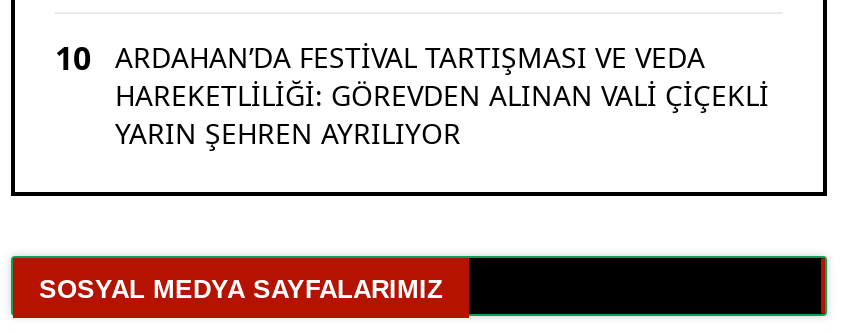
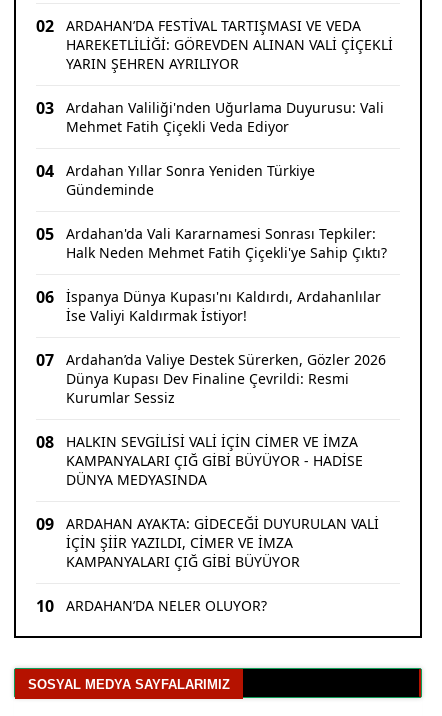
[55,36,705,80] 10 ARDAHAN’DA FESTİVAL TARTIŞMASI VE VEDA -> [36,15,361,37] 02 ARDAHAN’DA FESTİVAL TARTIŞMASI VE VEDA
none -> [36,97,387,617] 03 | Ardahan Valiliği'nden Uğurlama Duyurusu: Vali | Mehmet Fatih Çiçekli Veda Ediyor | 04 | Ardahan Yıllar Sonra Yeniden Türkiye | Gündeminde | 05 | Ardahan'da Vali Kararnamesi Sonrası Tepkiler: | Halk Neden Mehmet Fatih Çiçekli'ye Sahip Çıktı? | 06 | İspanya Dünya Kupası'nı Kaldırdı, Ardahanlılar | İse Valiyi Kaldırmak İstiyor! | 07 | Ardahan’da Valiye Destek Sürerken, Gözler 2026 | Dünya Kupası Dev Finaline Çevrildi: Resmi | Kurumlar Sessiz | 08 | HALKIN SEVGİLİSİ VALİ İÇİN CİMER VE İMZA | KAMPANYALARI ÇIĞ GİBİ BÜYÜYOR - HADİSE | DÜNYA MEDYASINDA | 09 | ARDAHAN AYAKTA: GİDECEĞİ DUYURULAN VALİ | İÇİN ŞİİR YAZILDI, CİMER VE İMZA | KAMPANYALARI ÇIĞ GİBİ BÜYÜYOR | 10 | ARDAHAN’DA NELER OLUYOR?

